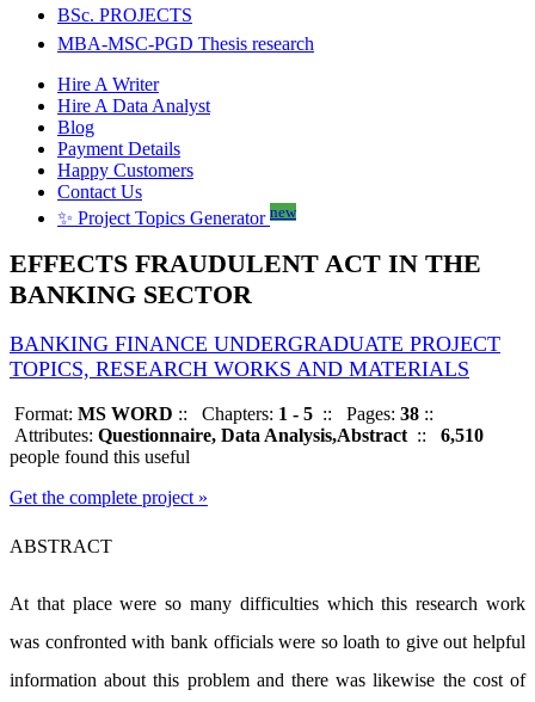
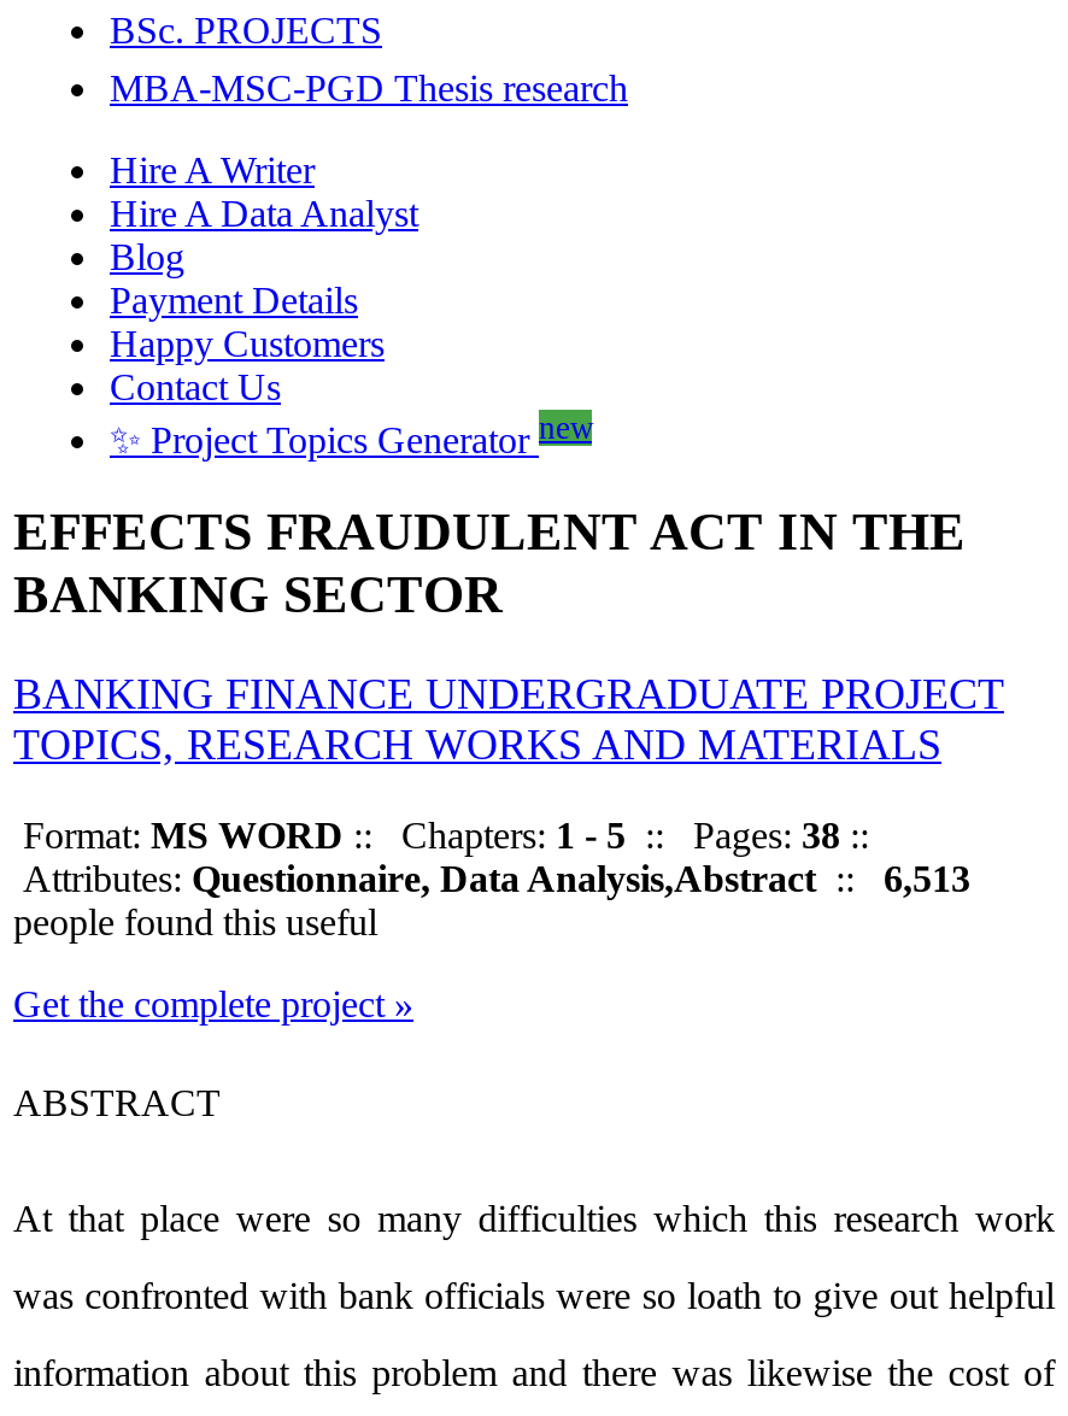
[10,425,484,446] Attributes: Questionnaire, Data Analysis,Abstract:: 6,510 -> [13,859,970,900] Attributes: Questionnaire, Data Analysis,Abstract:: 6,513

